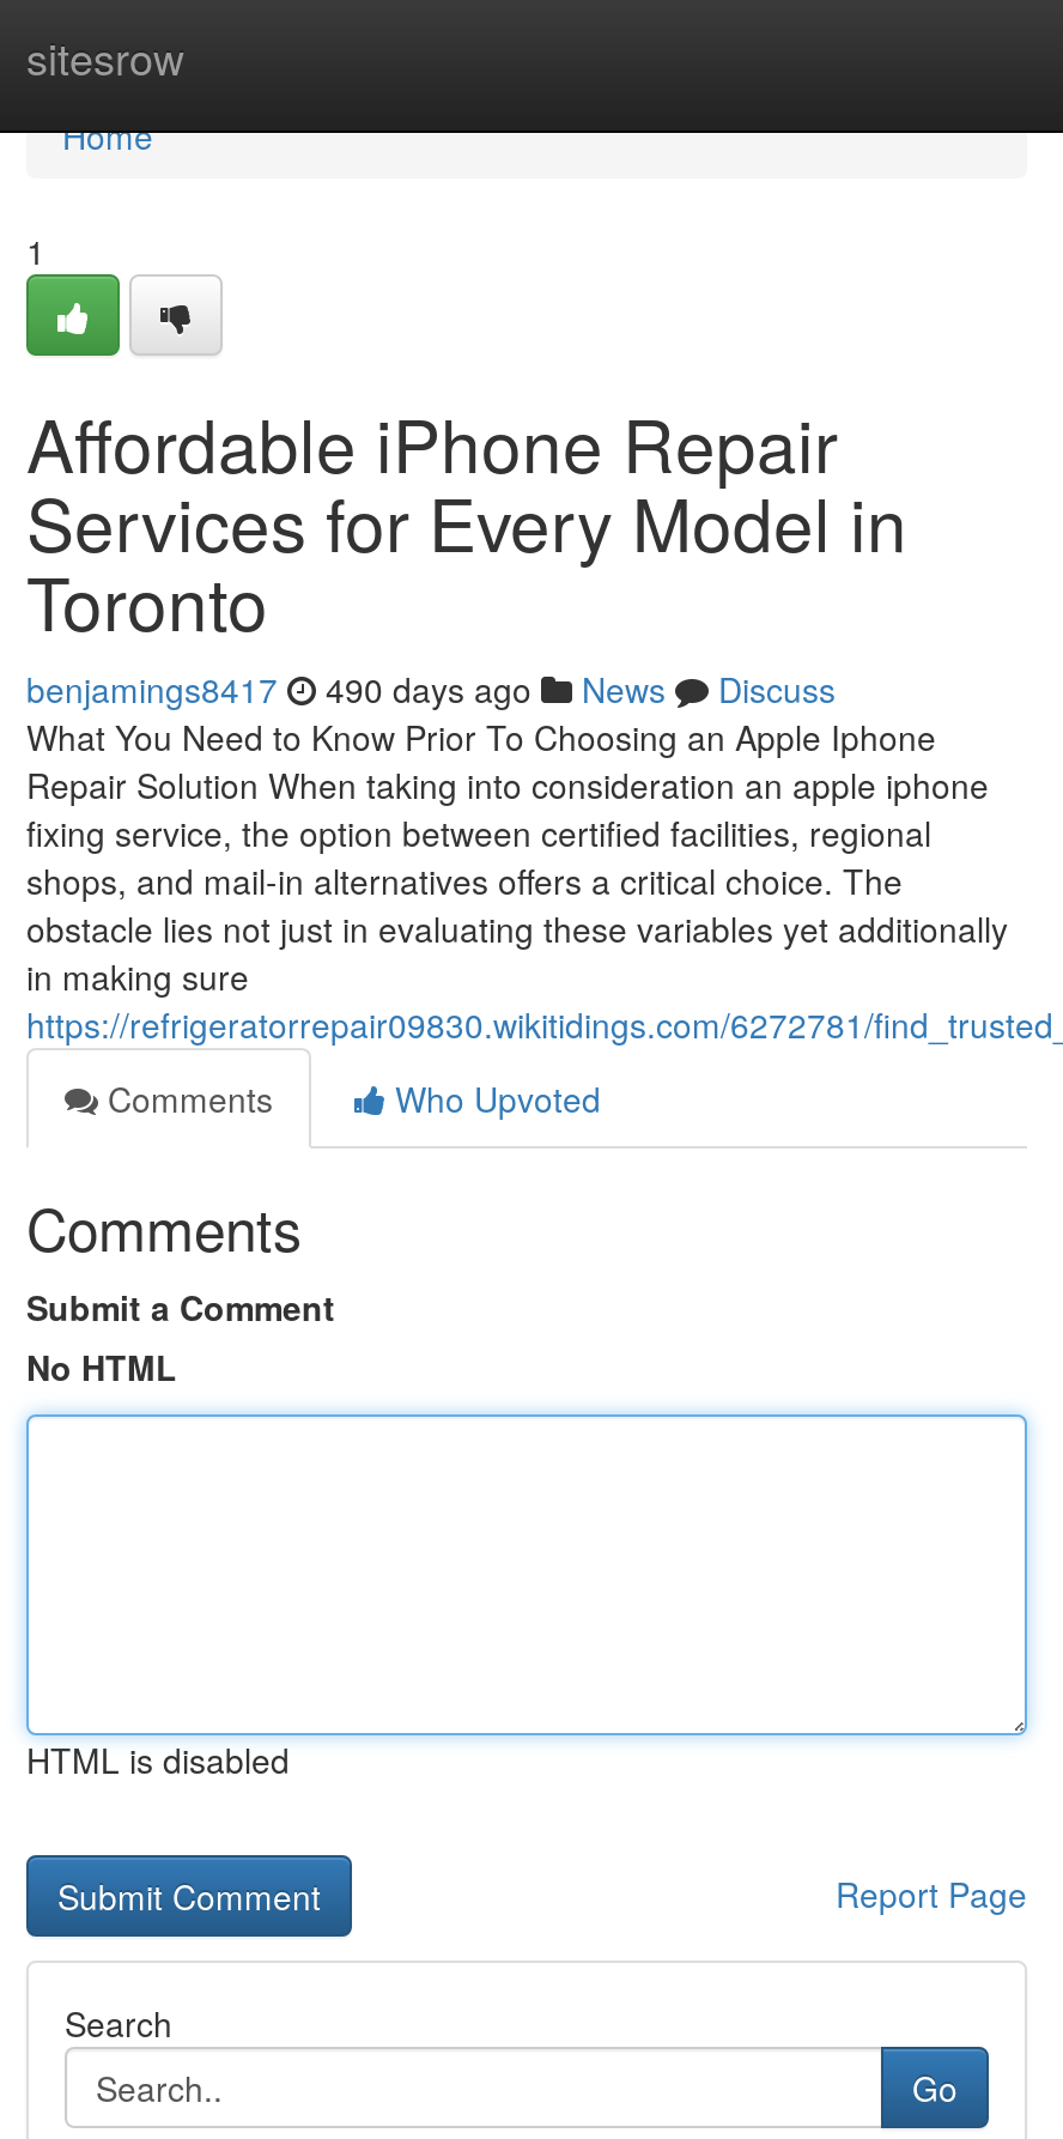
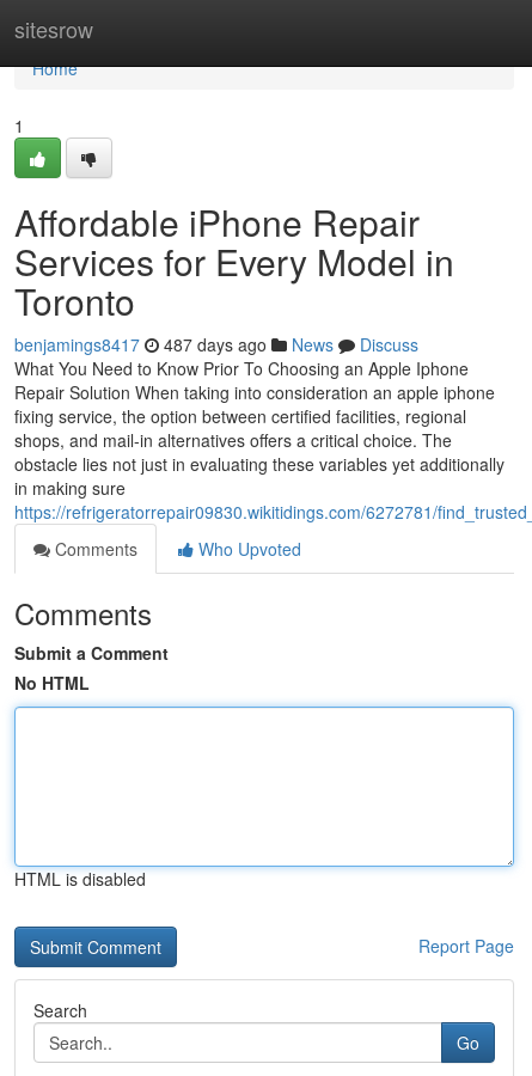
[26,665,836,713] benjamings8417 490 days ago News Discuss -> [14,332,418,356] benjamings8417 487 days ago News Discuss

